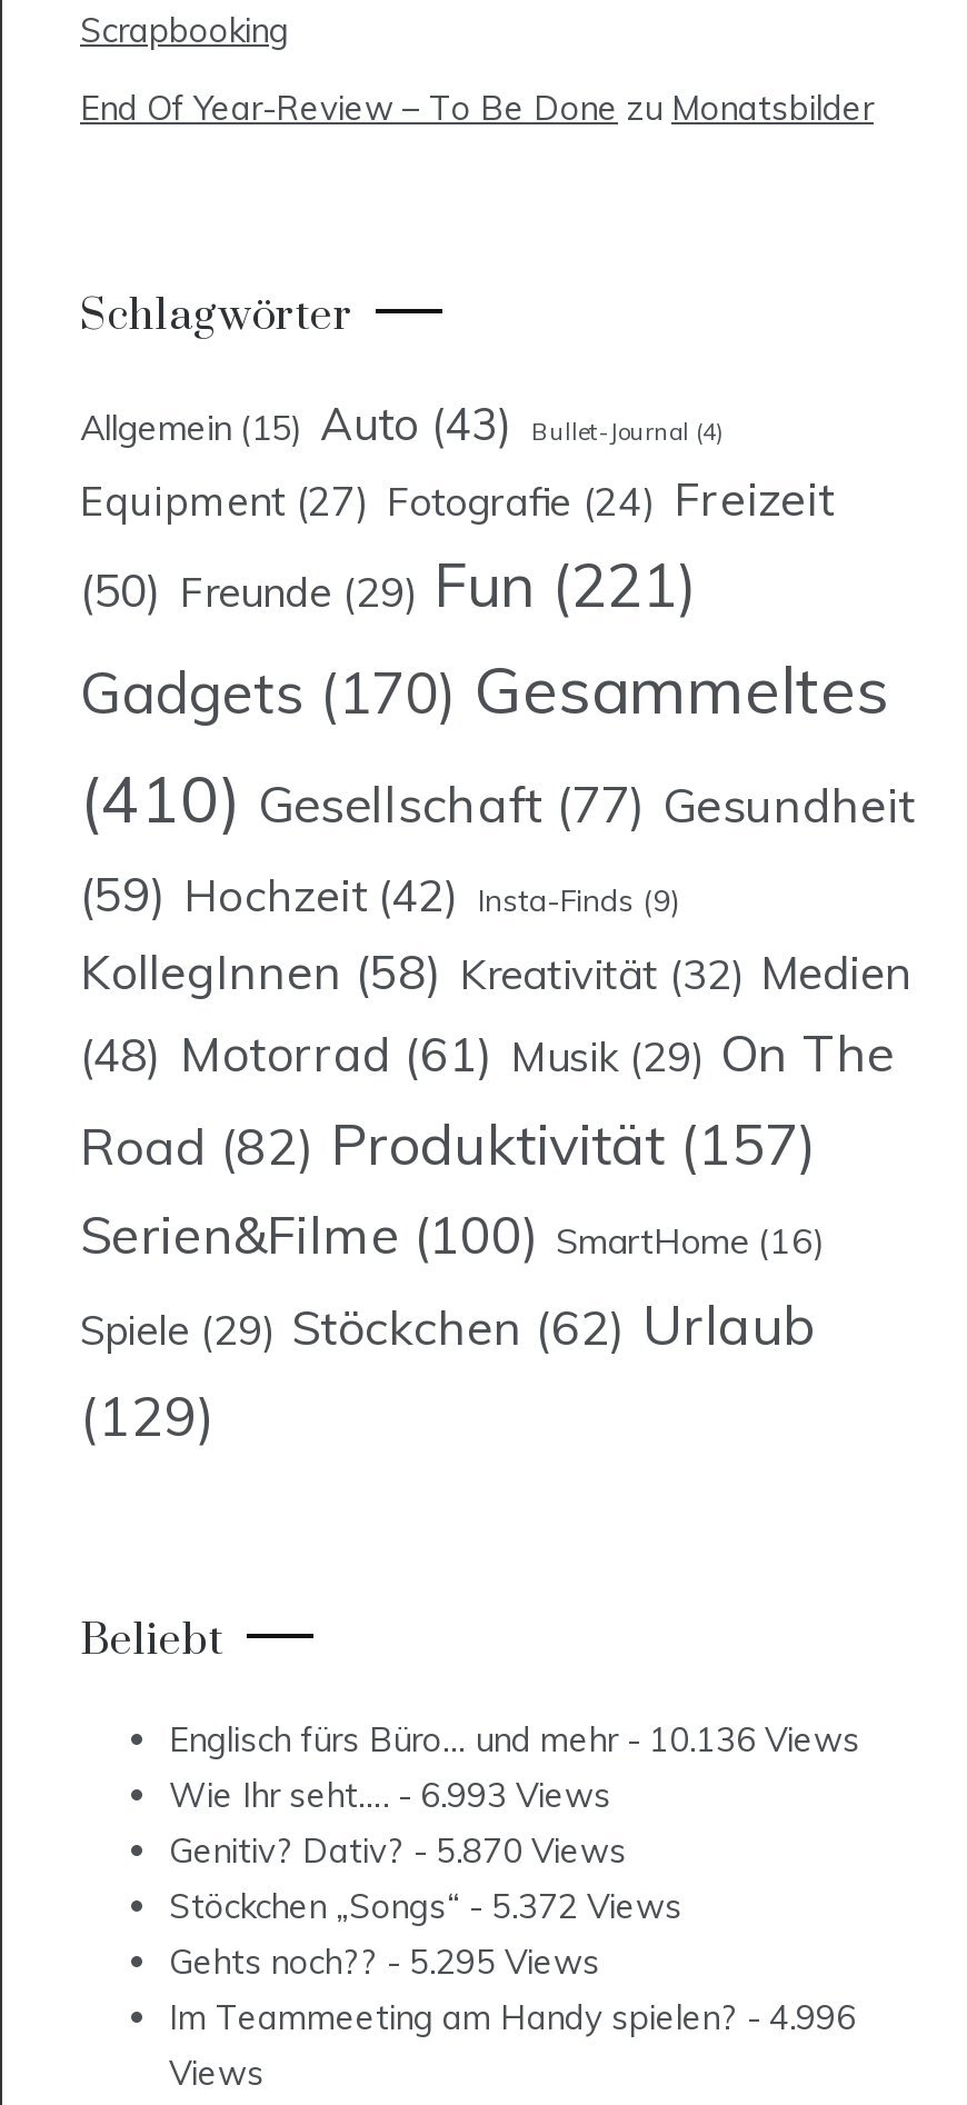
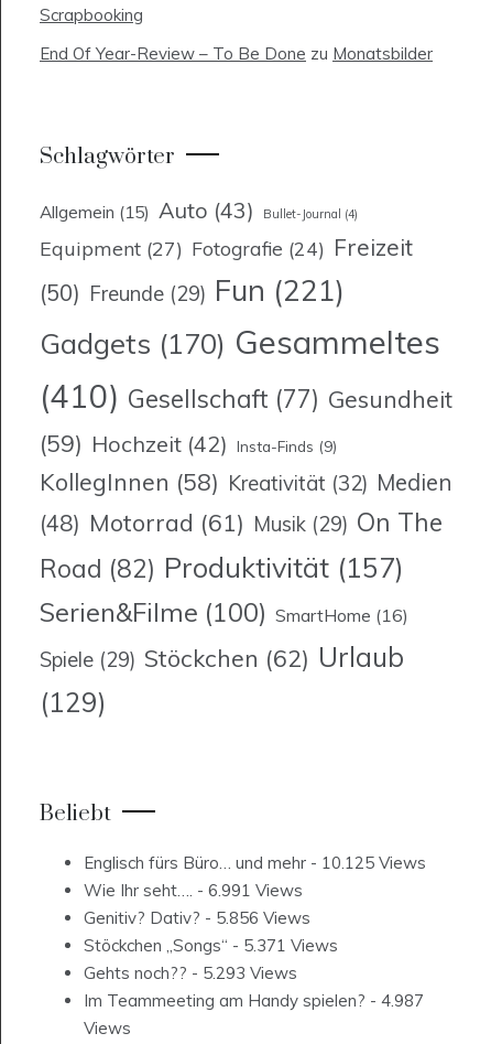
[169,1719,860,1762] Englisch fürs Büro… und mehr - 10.136 Views -> [84,853,426,874] Englisch fürs Büro… und mehr - 10.125 Views
[169,1775,611,1817] Wie Ihr seht…. - 6.993 Views -> [84,880,303,901] Wie Ihr seht…. - 6.991 Views
[169,1830,627,1873] Genitiv? Dativ? - 5.870 Views -> [84,908,310,929] Genitiv? Dativ? - 5.856 Views
[169,1886,682,1928] Stöckchen „Songs“- 5.372 Views -> [84,935,338,956] Stöckchen „Songs“- 5.371 Views
[169,1942,600,1984] Gehts noch?? - 5.295 Views -> [84,963,297,984] Gehts noch?? - 5.293 Views
[169,1997,856,2039] Im Teammeeting am Handy spielen? - 4.996 -> [84,991,424,1011] Im Teammeeting am Handy spielen? - 4.987

